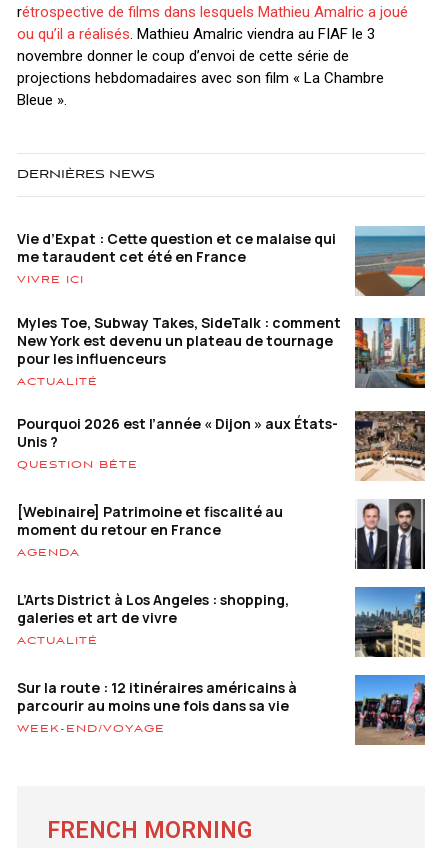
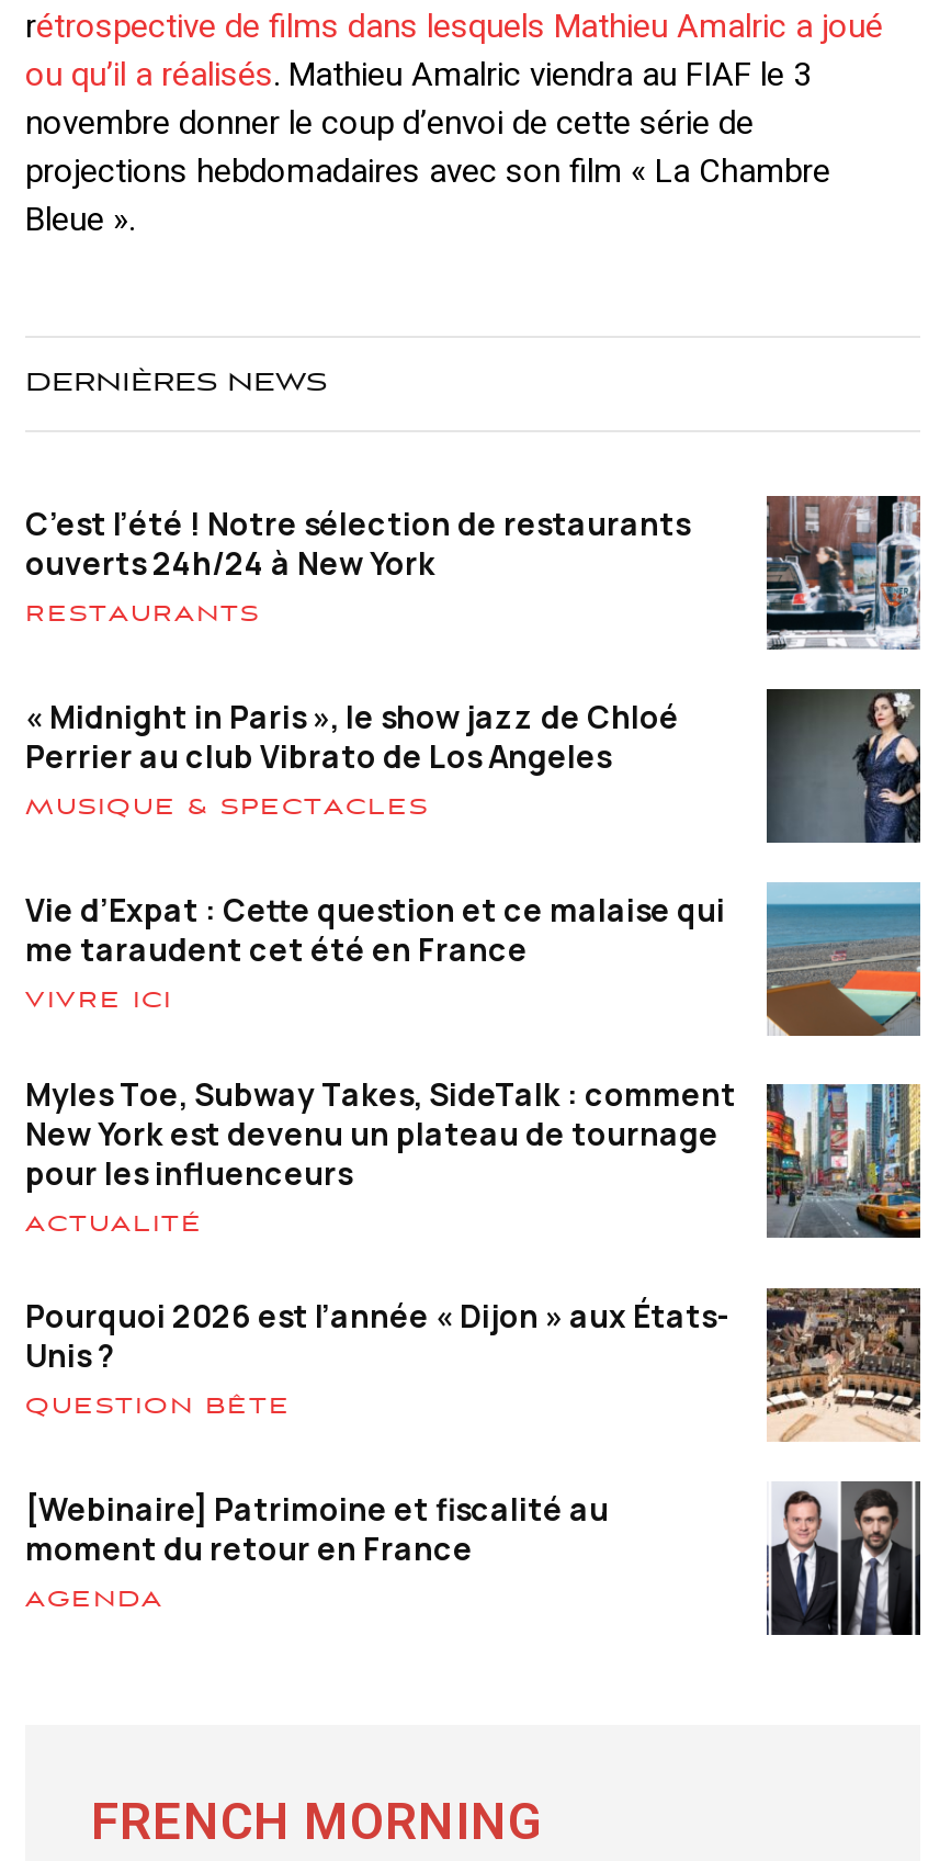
none -> [25,494,922,821] [image] | C’est l’été ! Notre sélection de restaurants | ouverts 24h/24 à New York | RESTAURANTS | « Midnight in Paris », le show jazz de Chloé | Perrier au club Vibrato de Los Angeles | MUSIQUE & SPECTACLES
none -> [765,687,922,845] [image]
moved [17,229,427,559] -> [25,889,925,1613]: [image] | Vie d’Expat : Cette question et ce malaise qui | me taraudent cet été en France | ... | moment du retour en France | AGENDA
[17,590,297,735] L’Arts District à Los Angeles : shopping, | galeries et art de vivre | ACTUALITÉ | Sur la route : 12 itinéraires américains à | parcourir au moins une fois dans sa vie | WEEK-END/VOYAGE -> none
[354,586,426,658] [image] -> none
[354,674,426,746] [image] -> none

